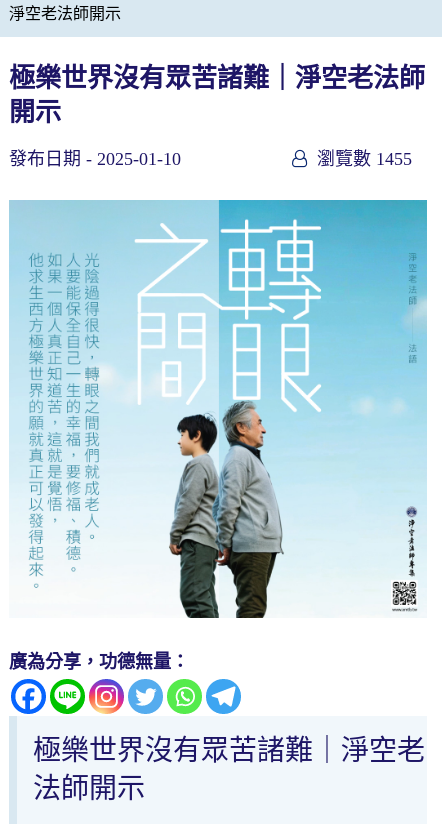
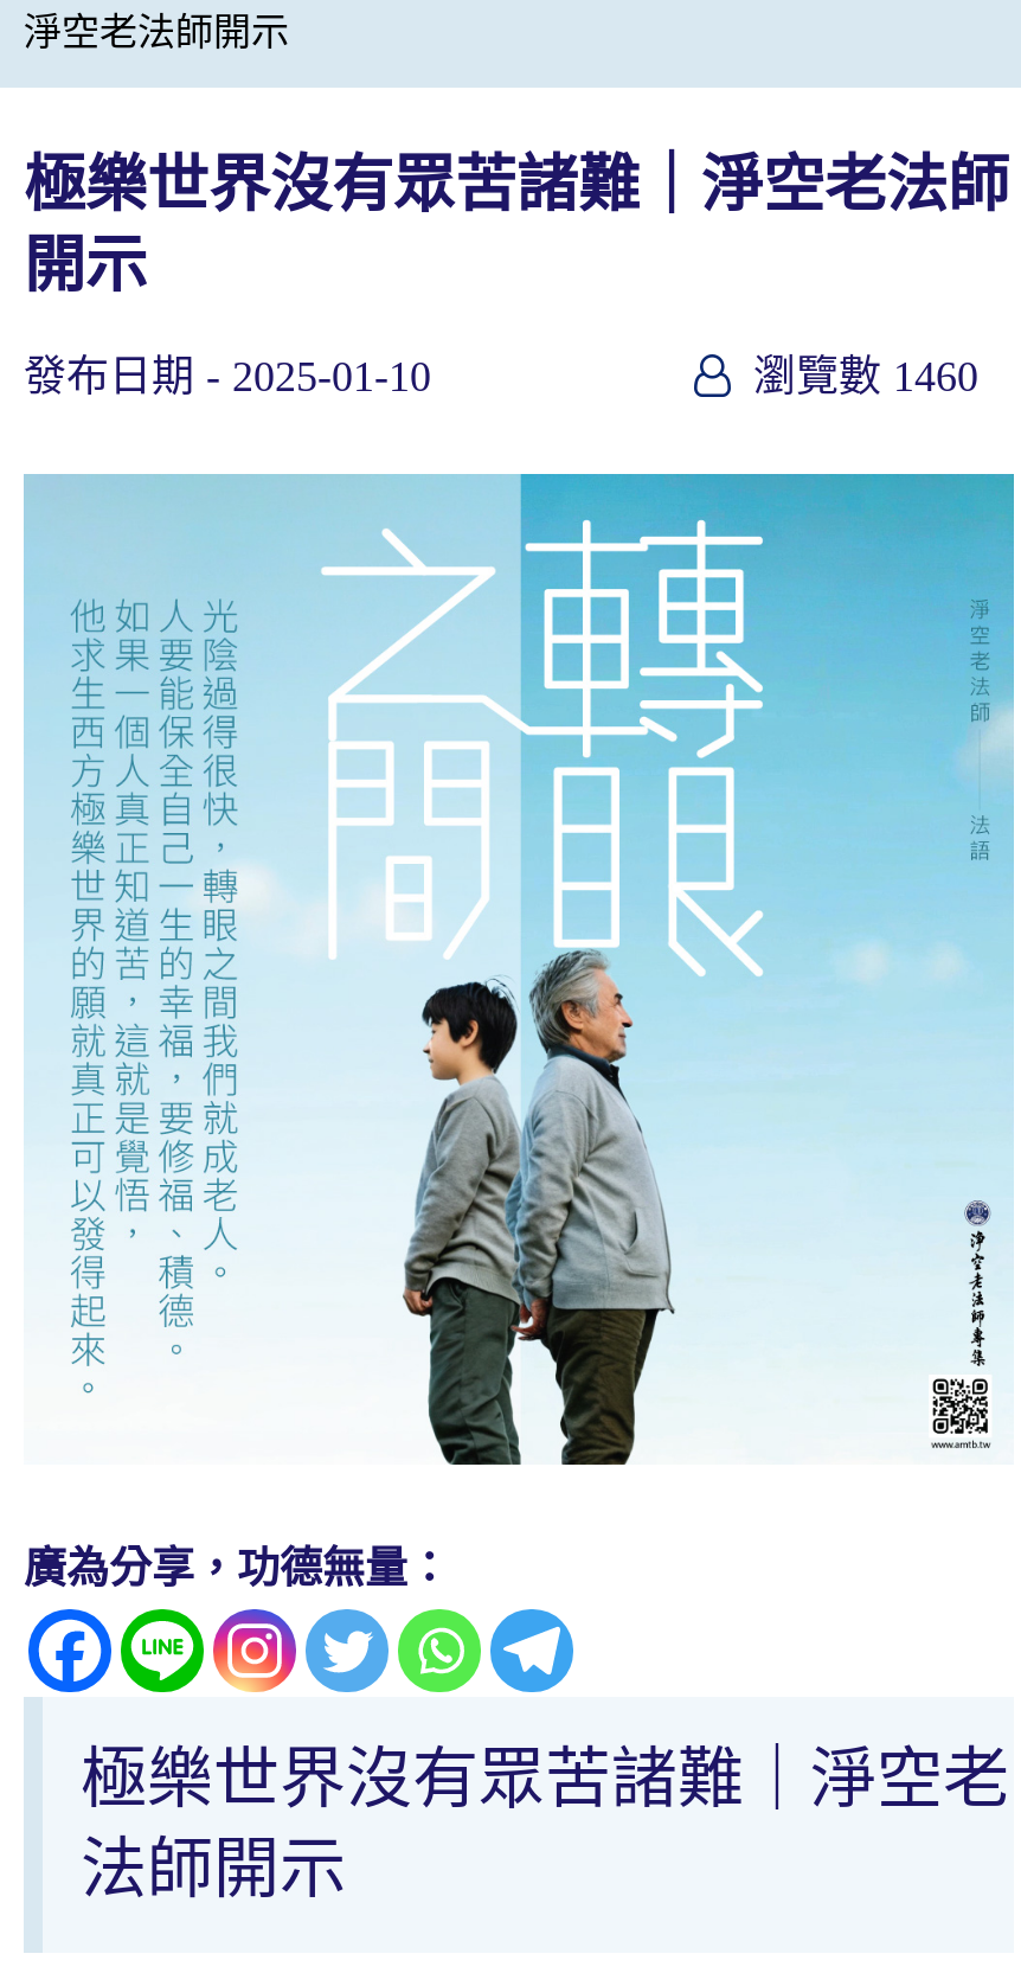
[312,149,412,169] 瀏覽數 1455 -> [741,353,978,401] 瀏覽數 1460

